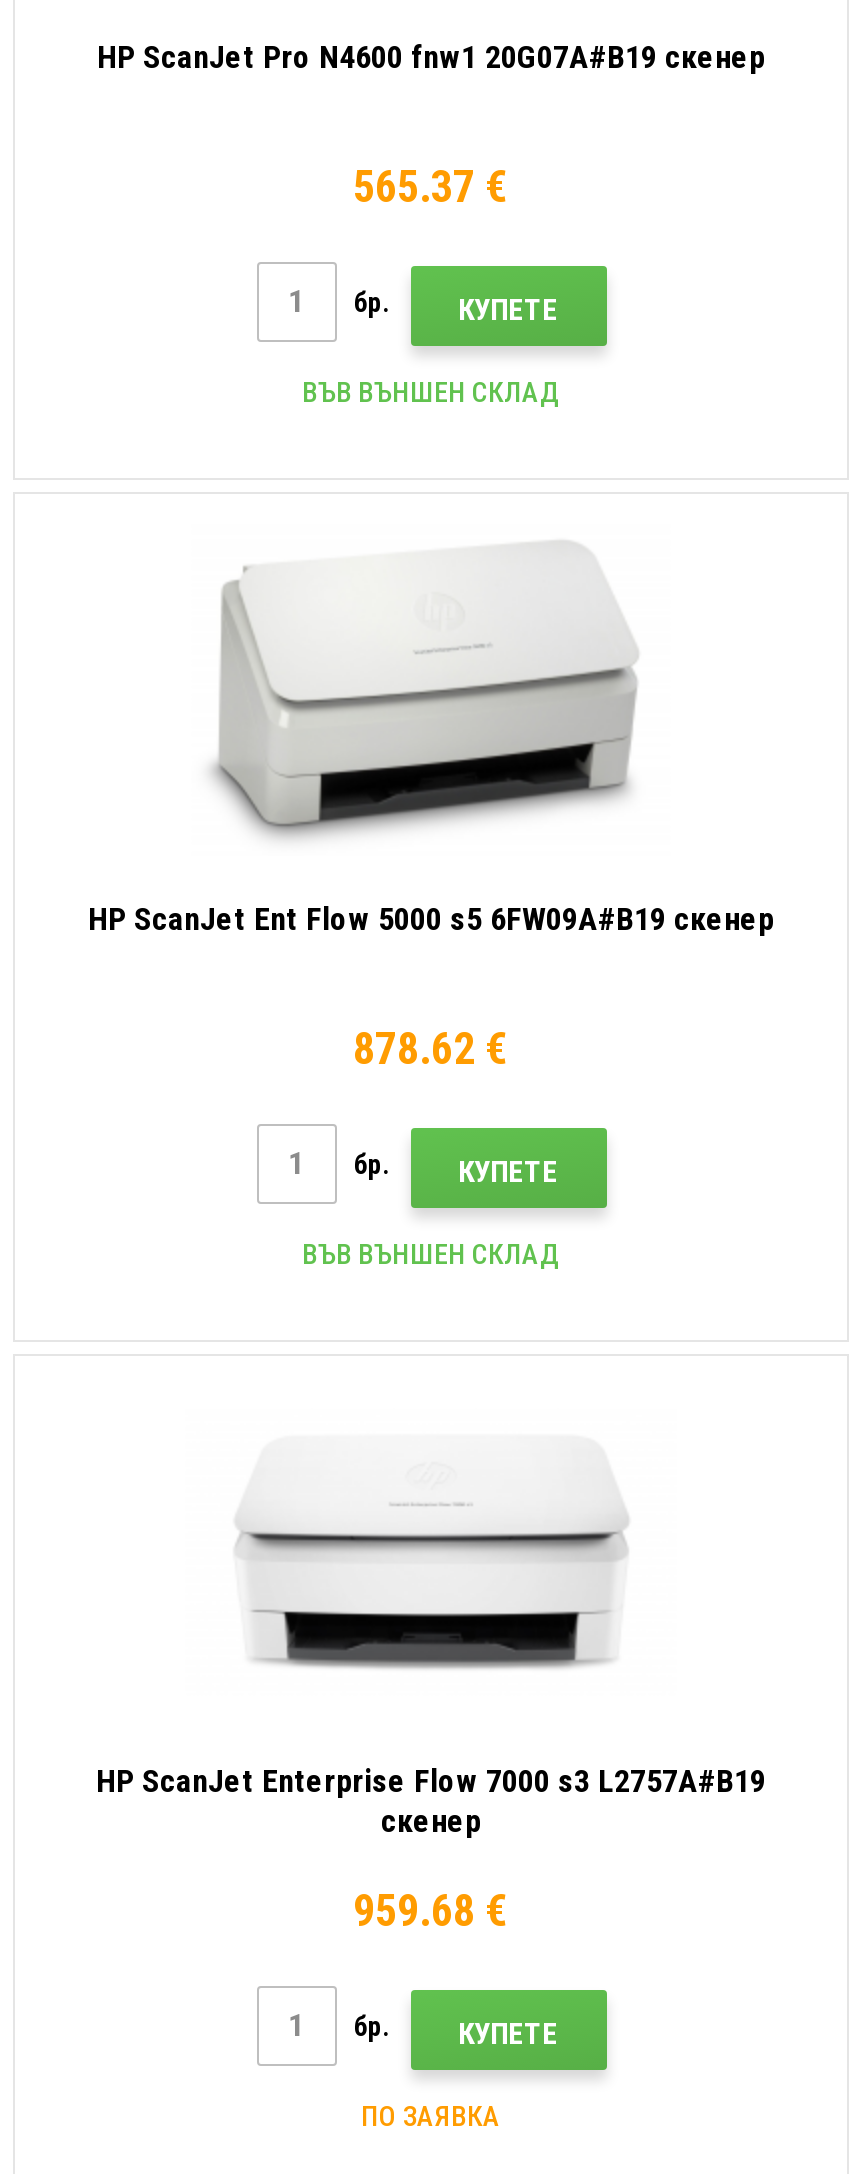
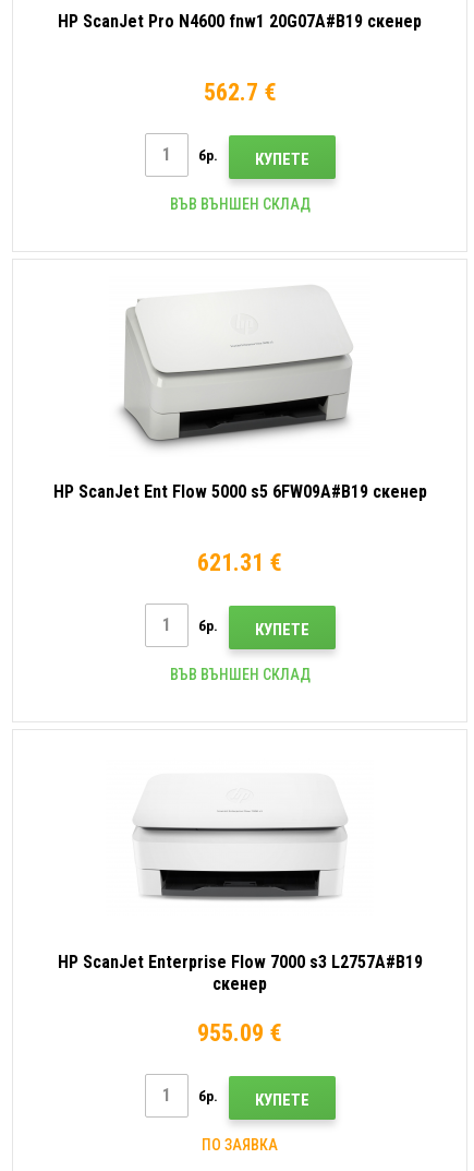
[353,162,509,212] 565.37 € -> [203,78,276,106] 562.7 €
[353,1024,509,1074] 878.62 € -> [197,549,282,576] 621.31 €
[353,1886,509,1936] 959.68 € -> [197,1019,282,1046] 955.09 €

